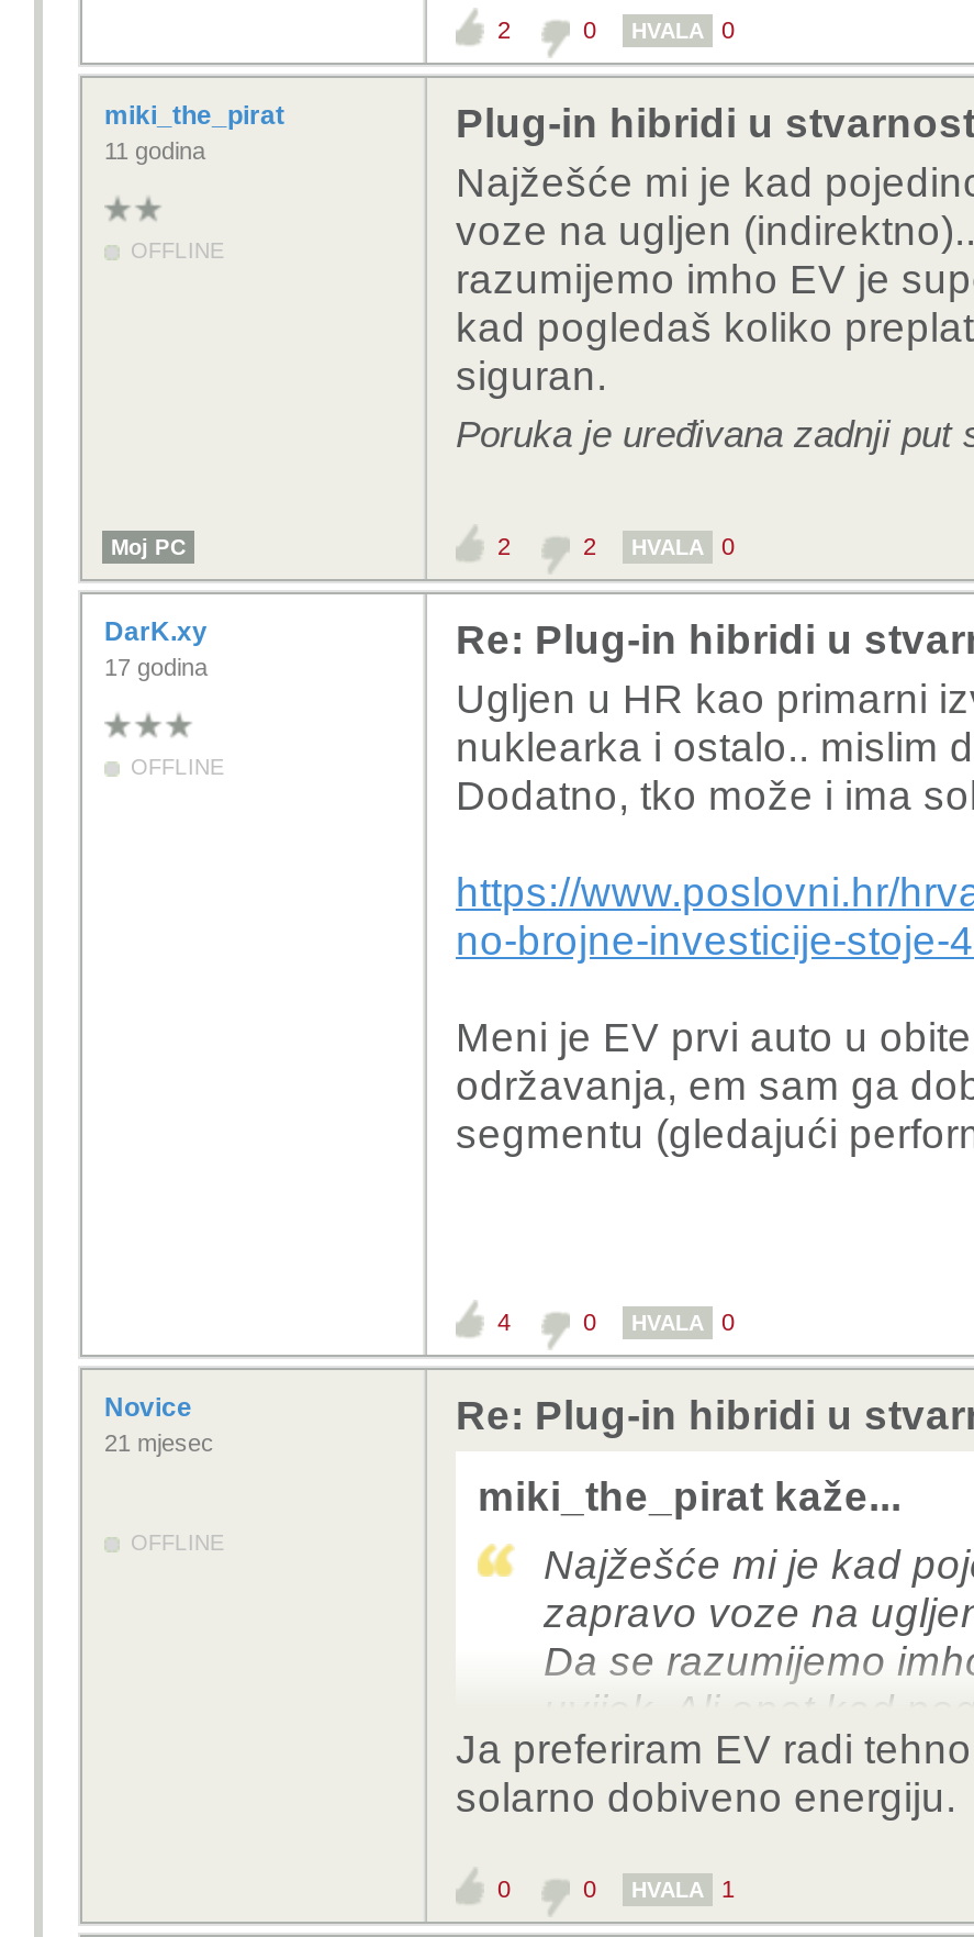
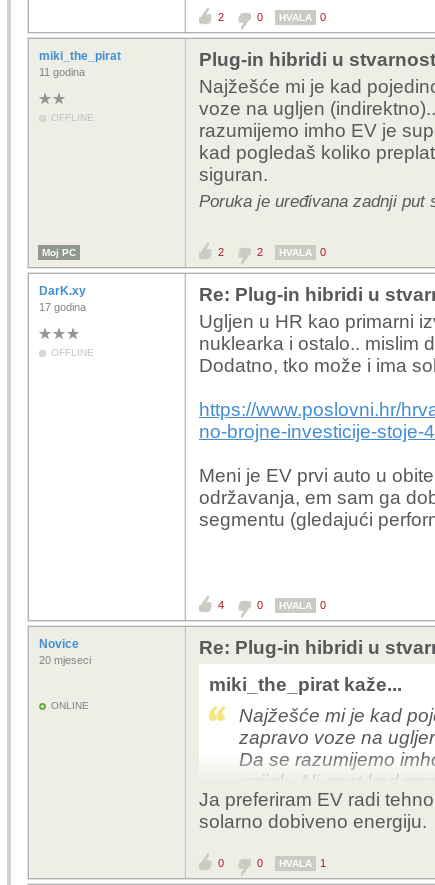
[104,1429,214,1456] 21 mjesec -> [39,654,91,666] 20 mjeseci
[131,1530,225,1555] OFFLINE -> [51,700,89,711] ONLINE

